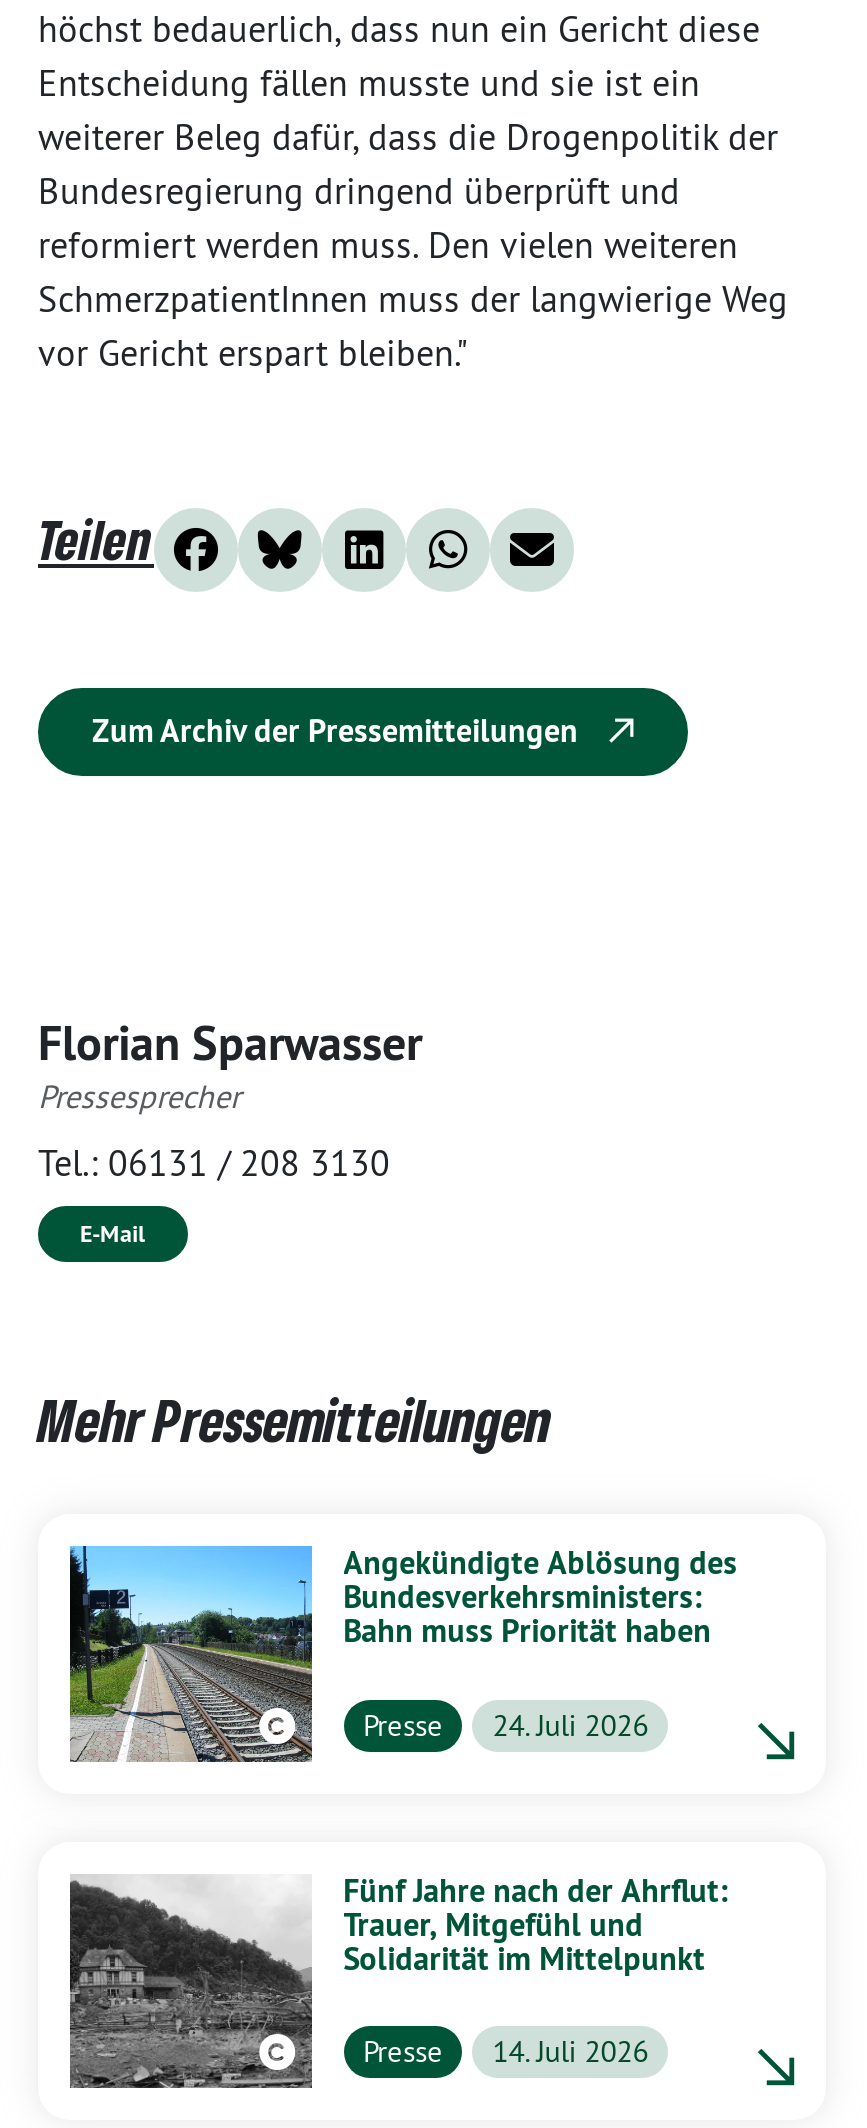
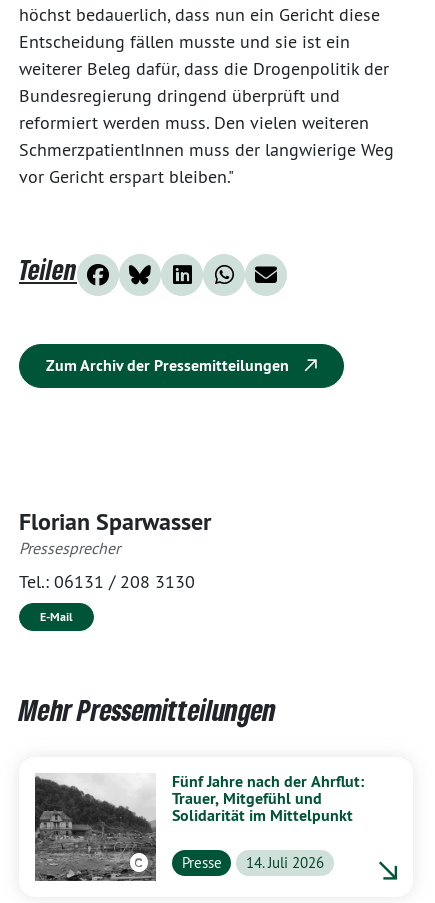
[70,1543,737,1762] [image] | Angekündigte Ablösung des | Bundesverkehrsministers: | Bahn muss Priorität haben | Presse | 24. Juli 2026 -> none

